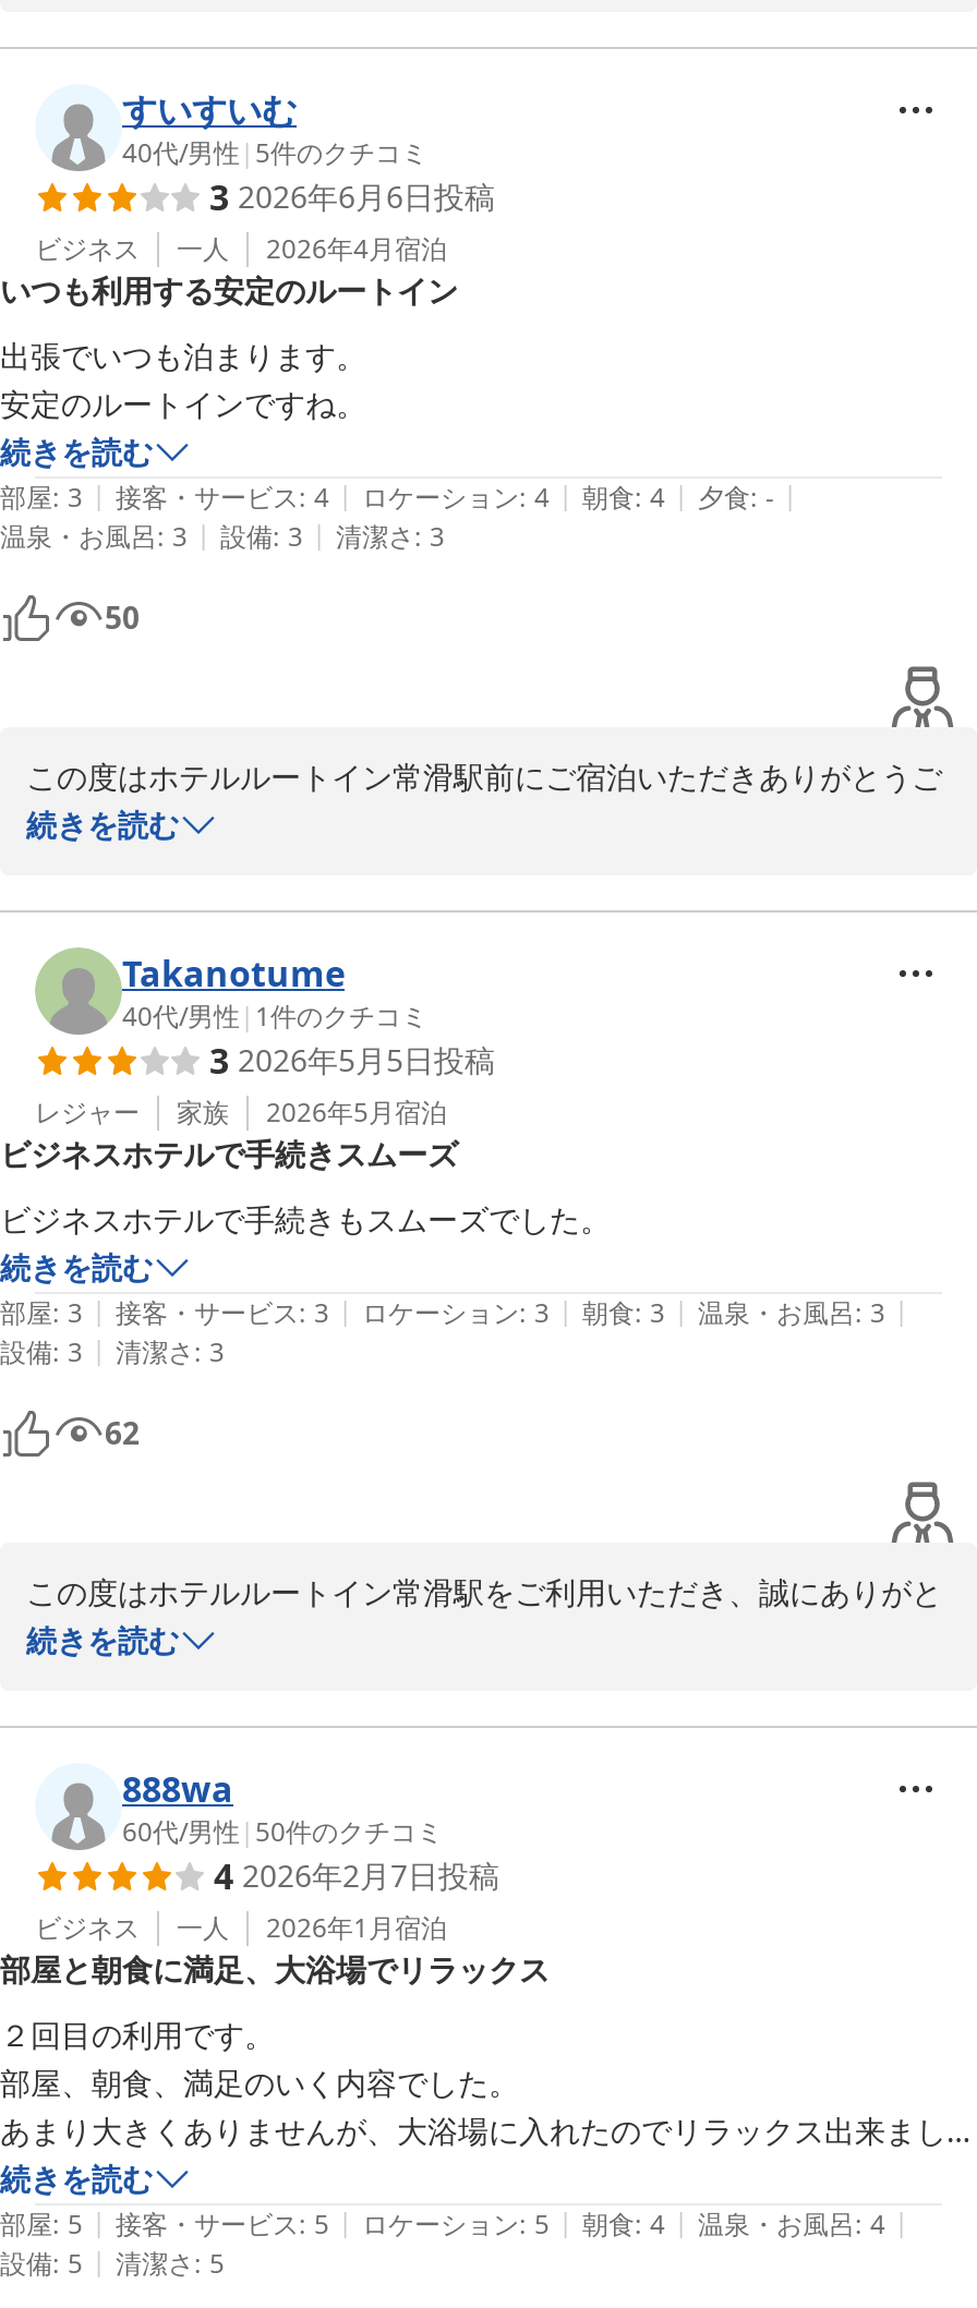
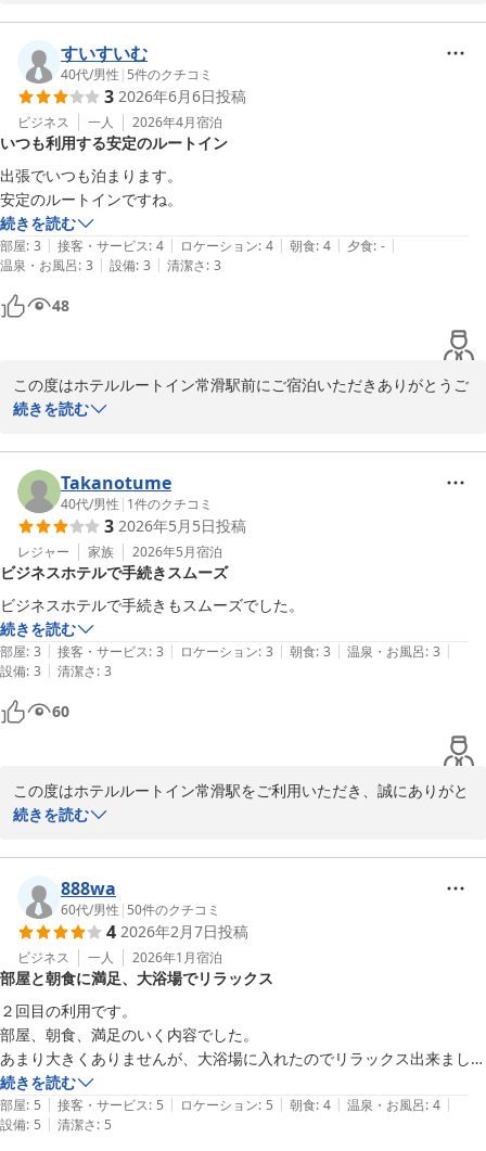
[105,596,140,638] 50 -> [52,295,69,316] 48
[105,1412,140,1453] 62 -> [52,701,69,721] 60

